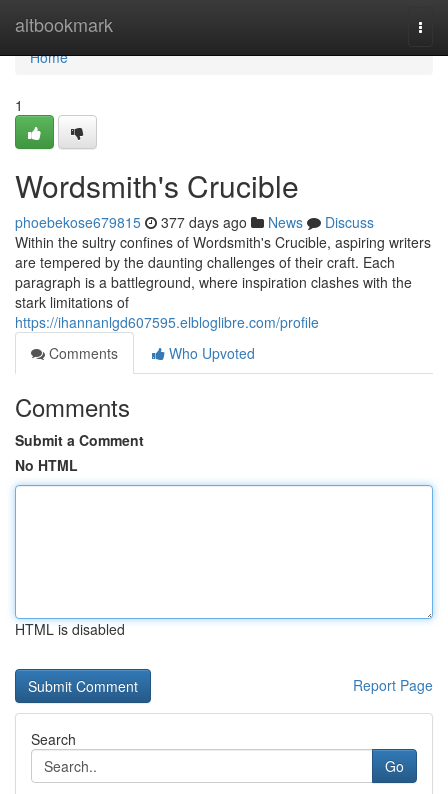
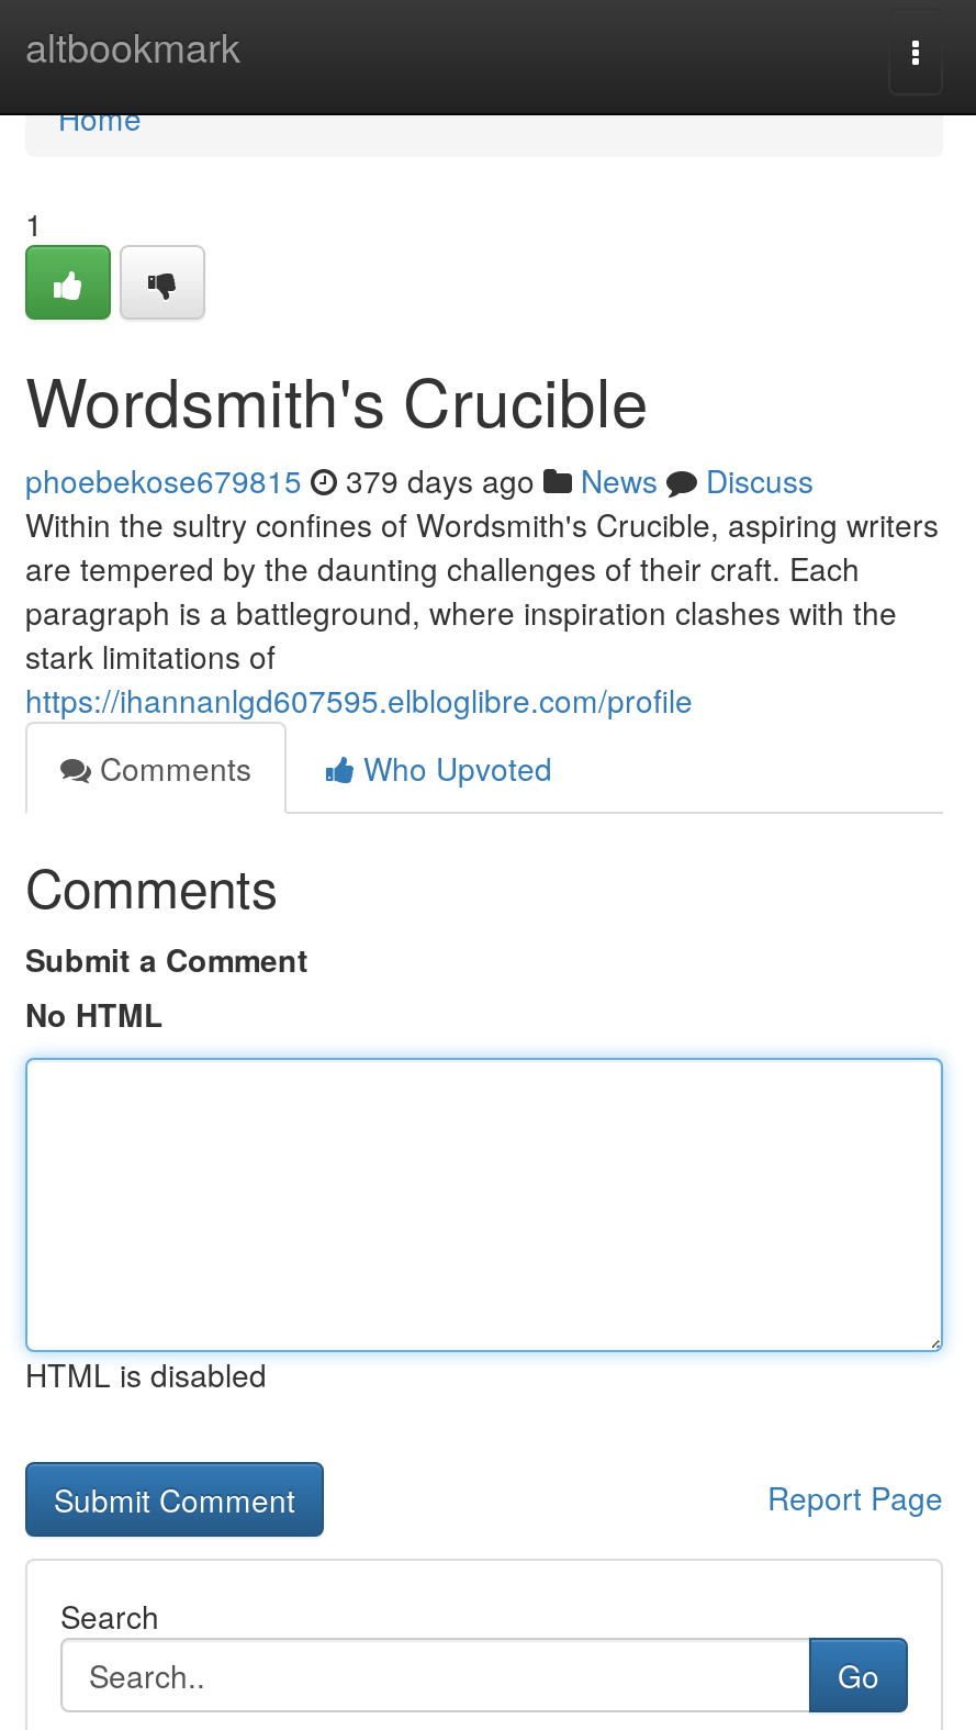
[15,212,374,232] phoebekose679815 377 days ago News Discuss -> [25,458,814,502] phoebekose679815 379 days ago News Discuss

